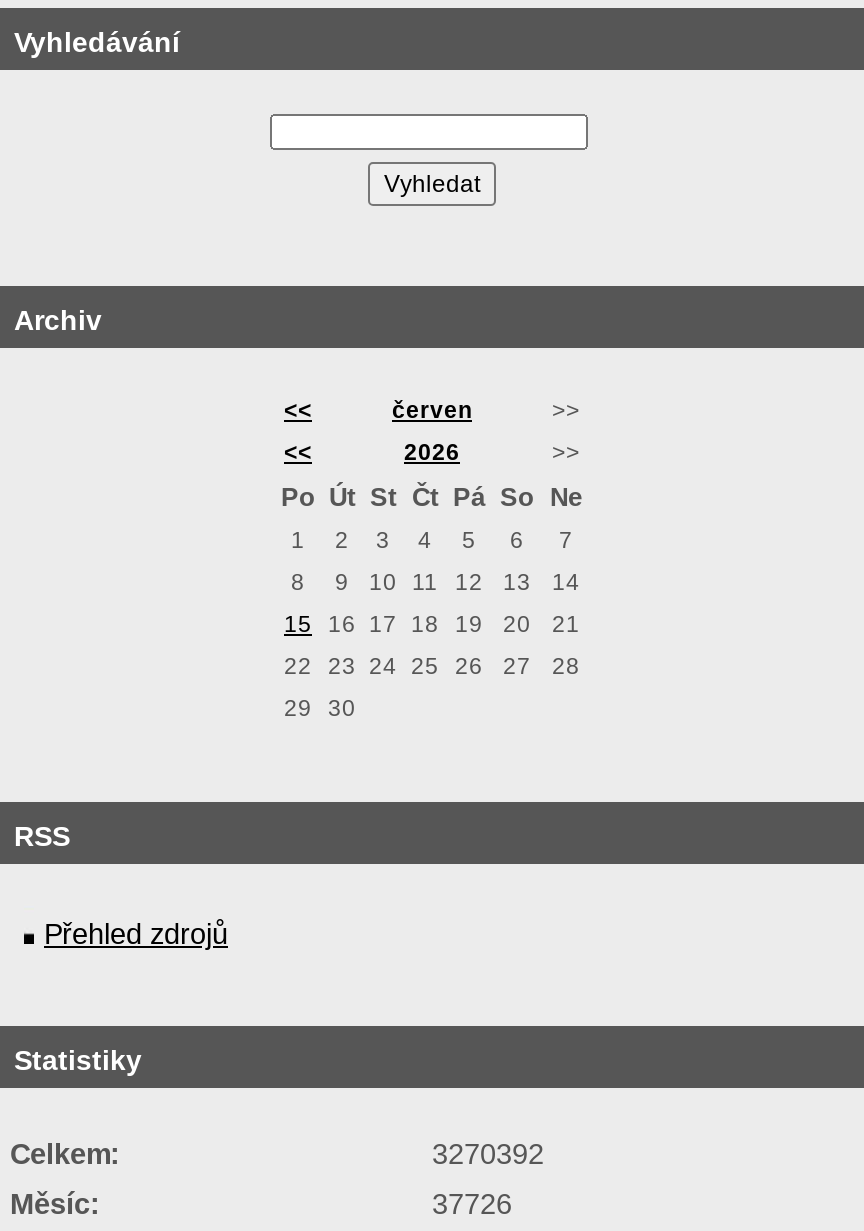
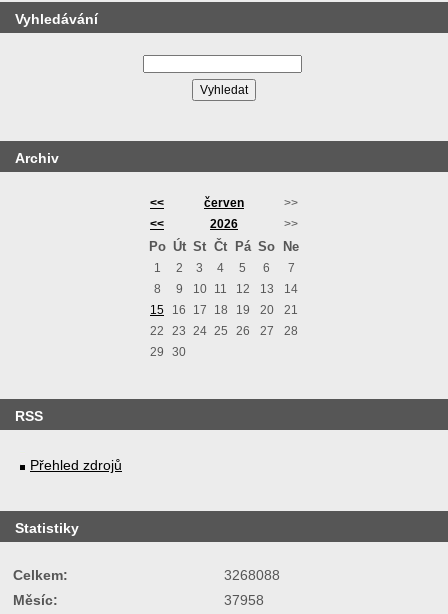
[432,1138,544,1170] 3270392 -> [224,567,280,583] 3268088
[432,1188,512,1220] 37726 -> [224,592,264,608] 37958

